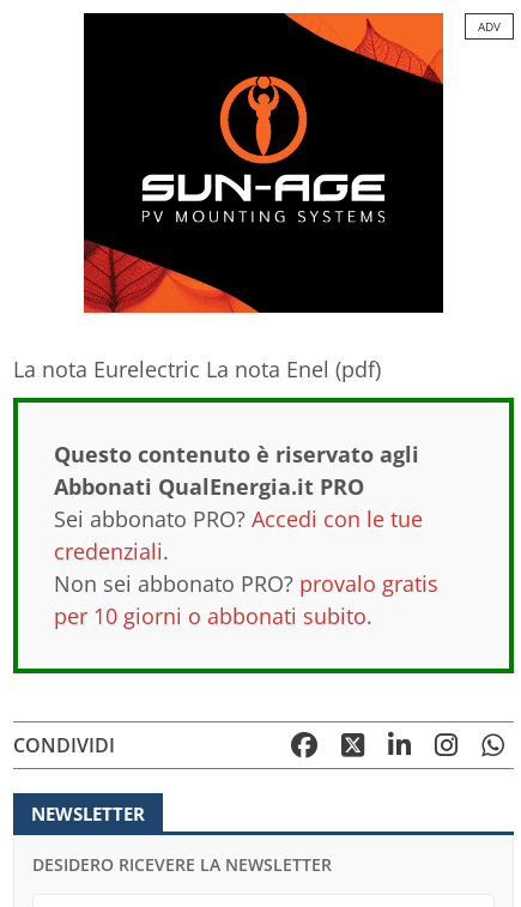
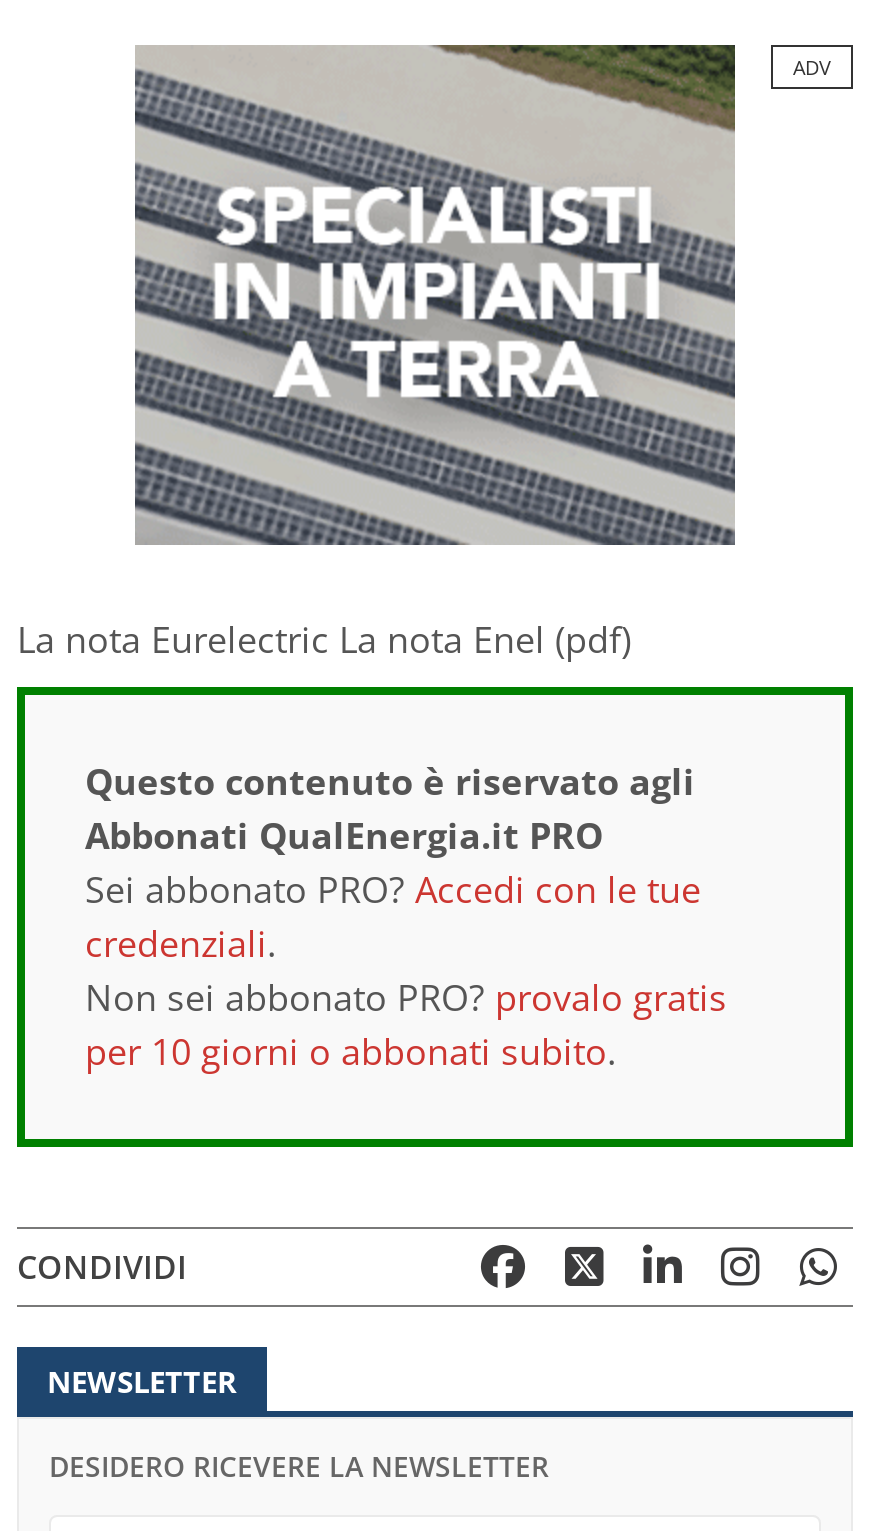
[83,12,444,314] [image] -> [133,43,737,547] [image]

